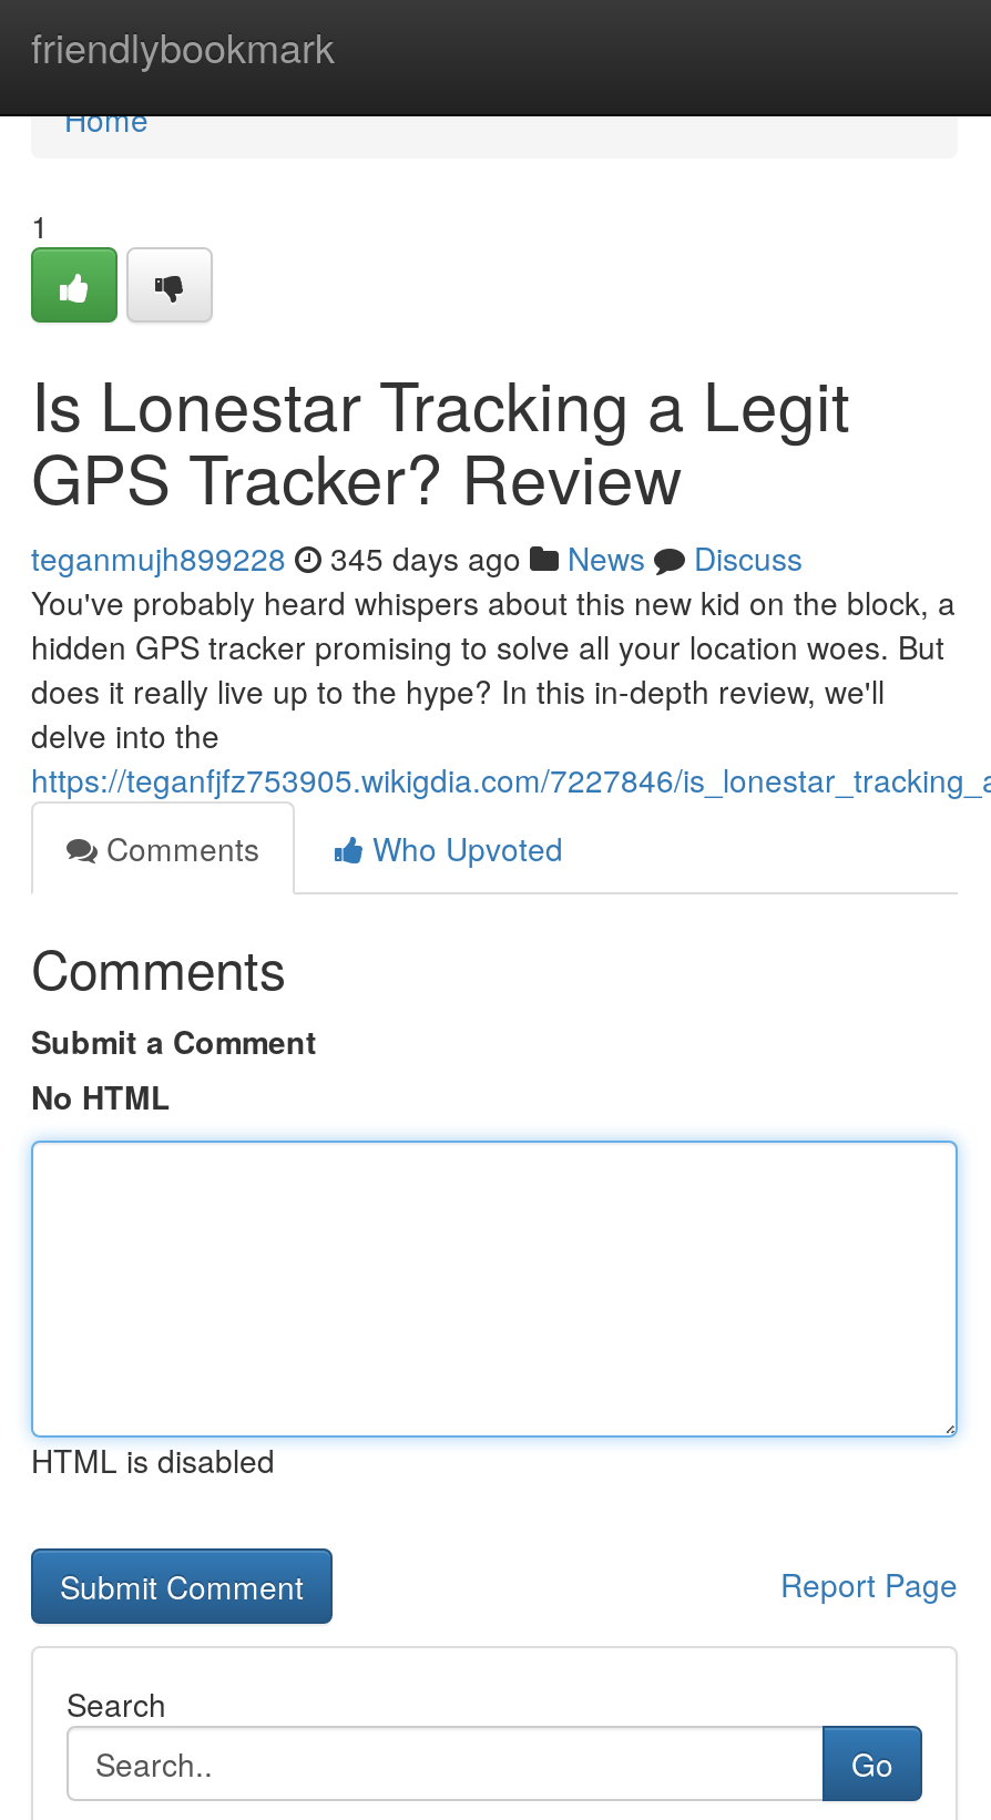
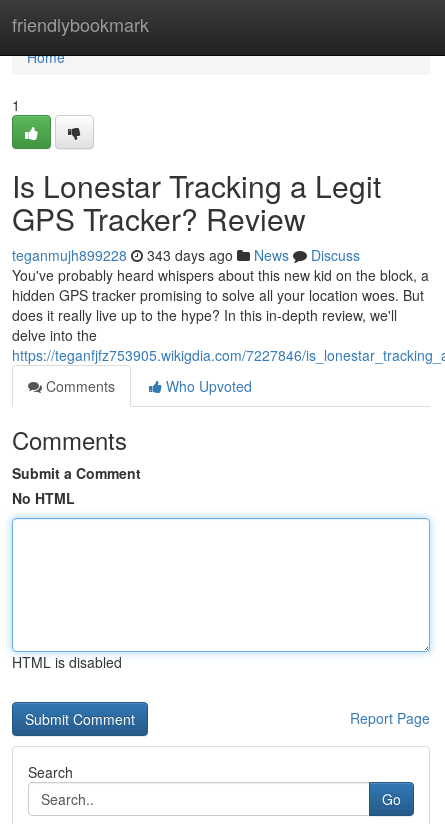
[31,535,803,580] teganmujh899228 345 days ago News Discuss -> [12,245,360,265] teganmujh899228 343 days ago News Discuss

